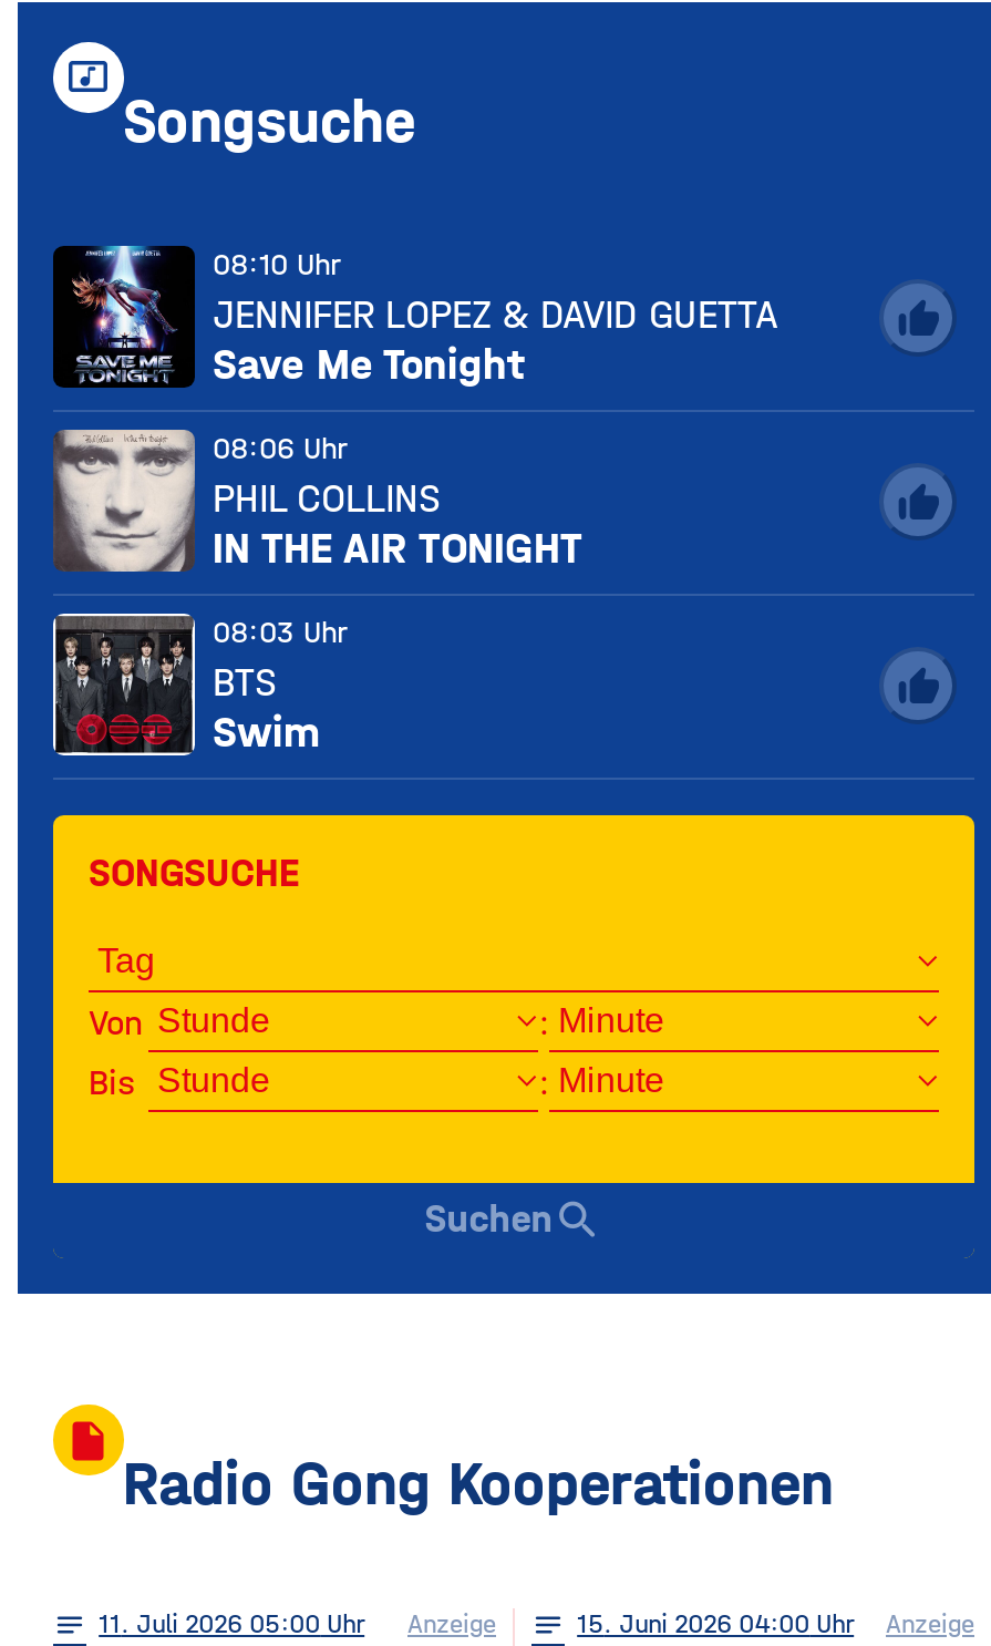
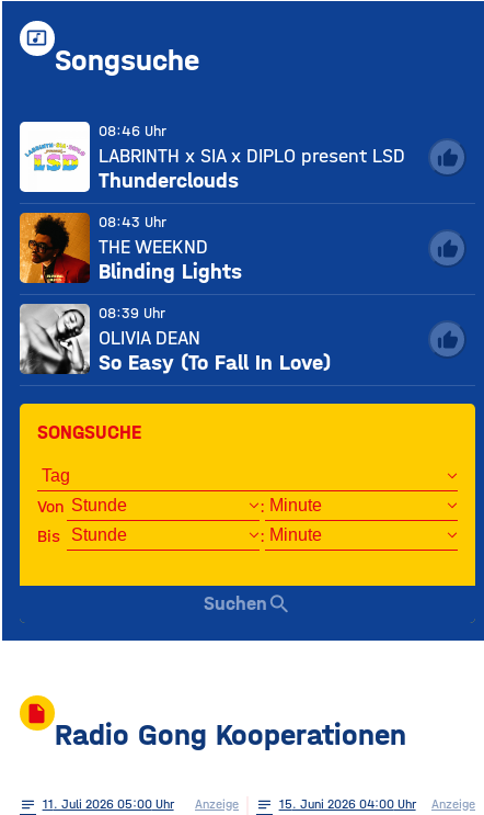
[51,244,777,390] [image] | 08:10 Uhr | JENNIFER LOPEZ & DAVID GUETTA | Save Me Tonight -> [19,121,405,193] [image] | 08:46 Uhr | LABRINTH x SIA x DIPLO present LSD | Thunderclouds
[53,428,582,574] [image] | 08:06 Uhr | PHIL COLLINS | IN THE AIR TONIGHT -> [19,212,242,284] [image] | 08:43 Uhr | THE WEEKND | Blinding Lights
[53,613,348,758] [image] | 08:03 Uhr | BTS | Swim -> [20,304,331,375] [image] | 08:39 Uhr | OLIVIA DEAN | So Easy (To Fall In Love)

